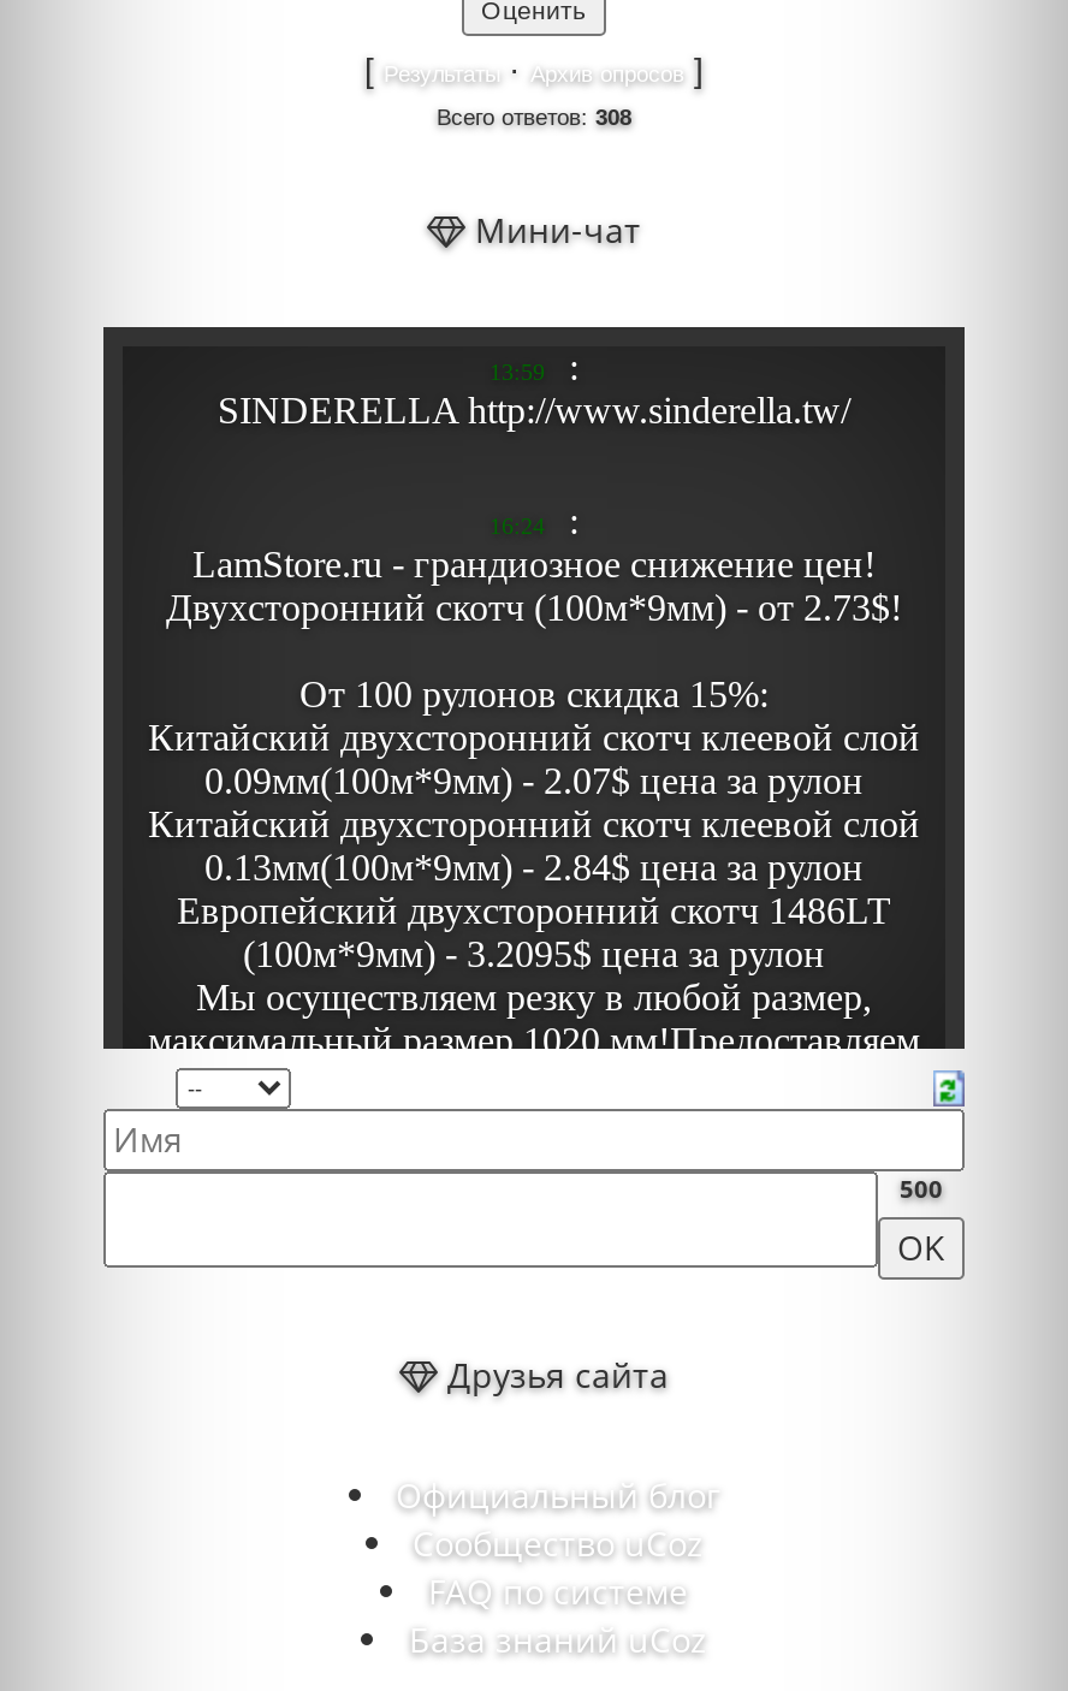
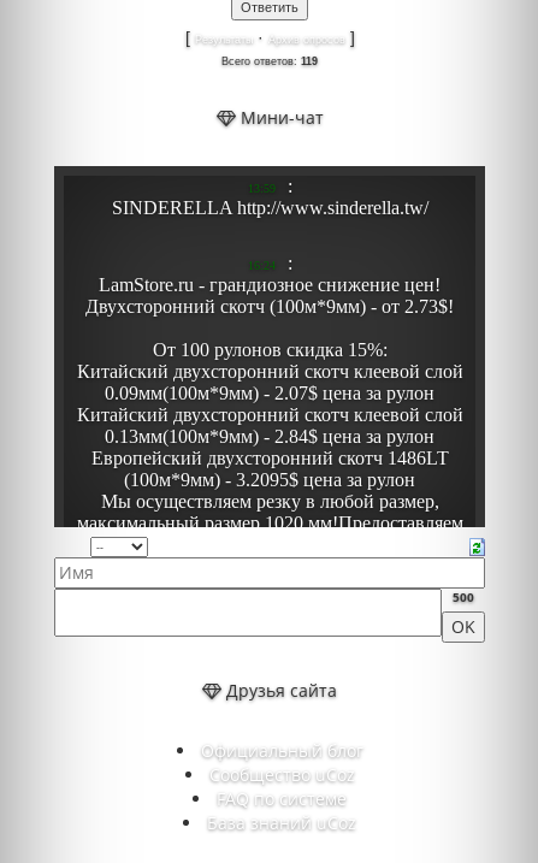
[437,106,631,130] Всего ответов: 308 -> [221,55,318,67] Всего ответов: 119

